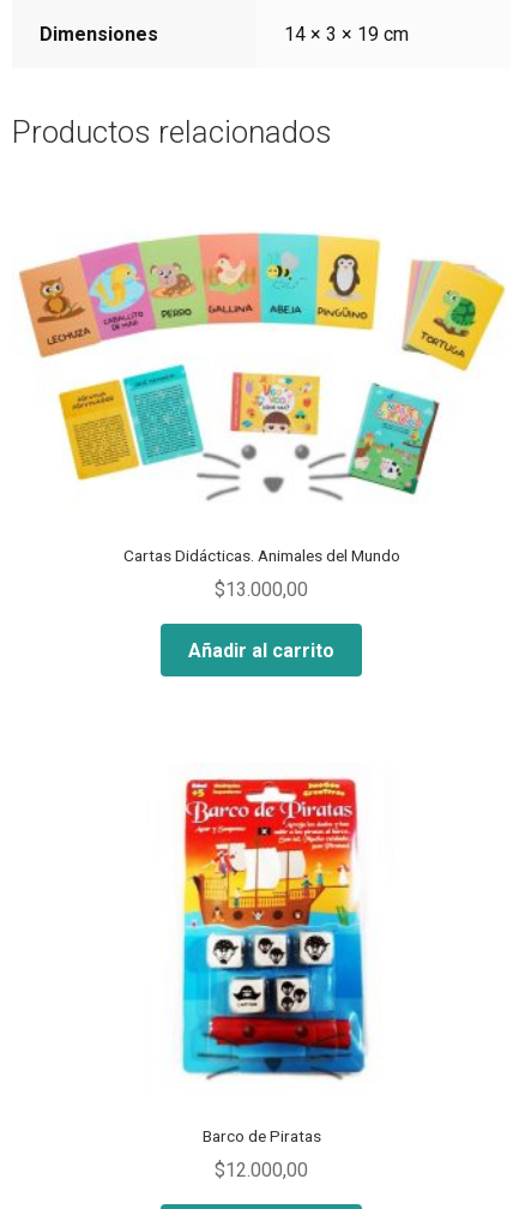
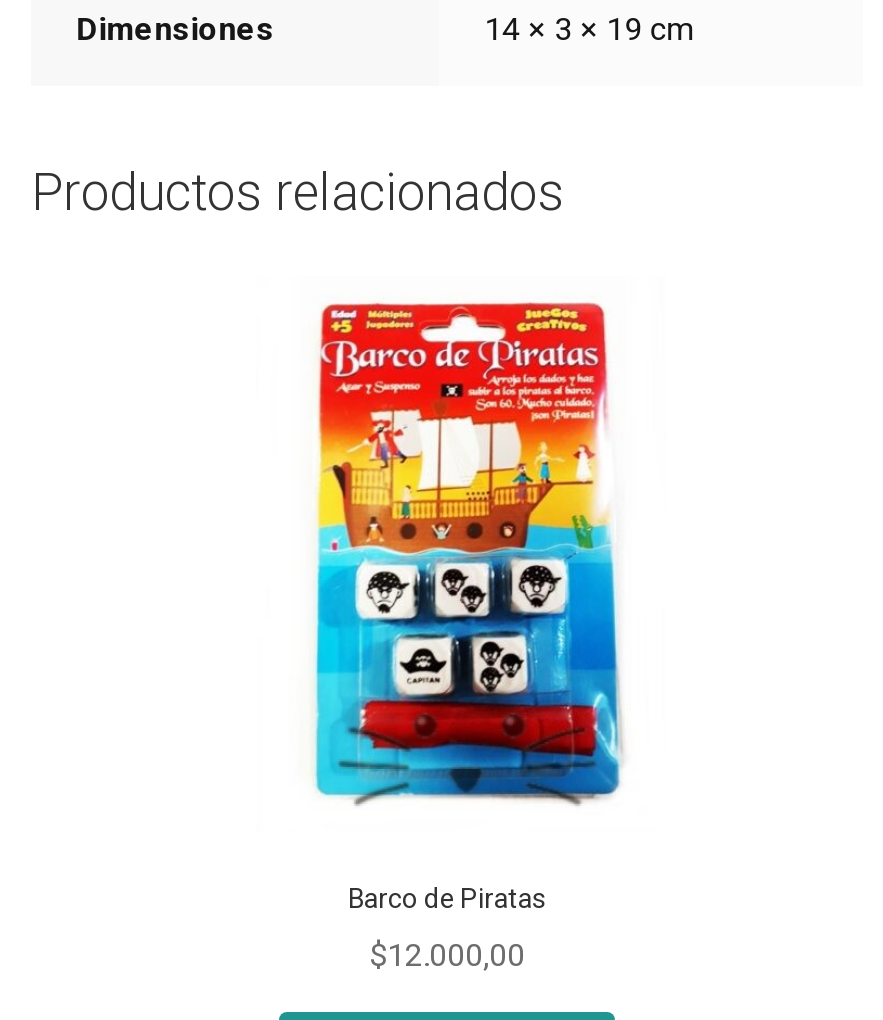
[18,231,506,495] [image] -> none
[123,546,400,662] Cartas Didácticas. Animales del Mundo | $13.000,00 | Añadir al carrito -> none

